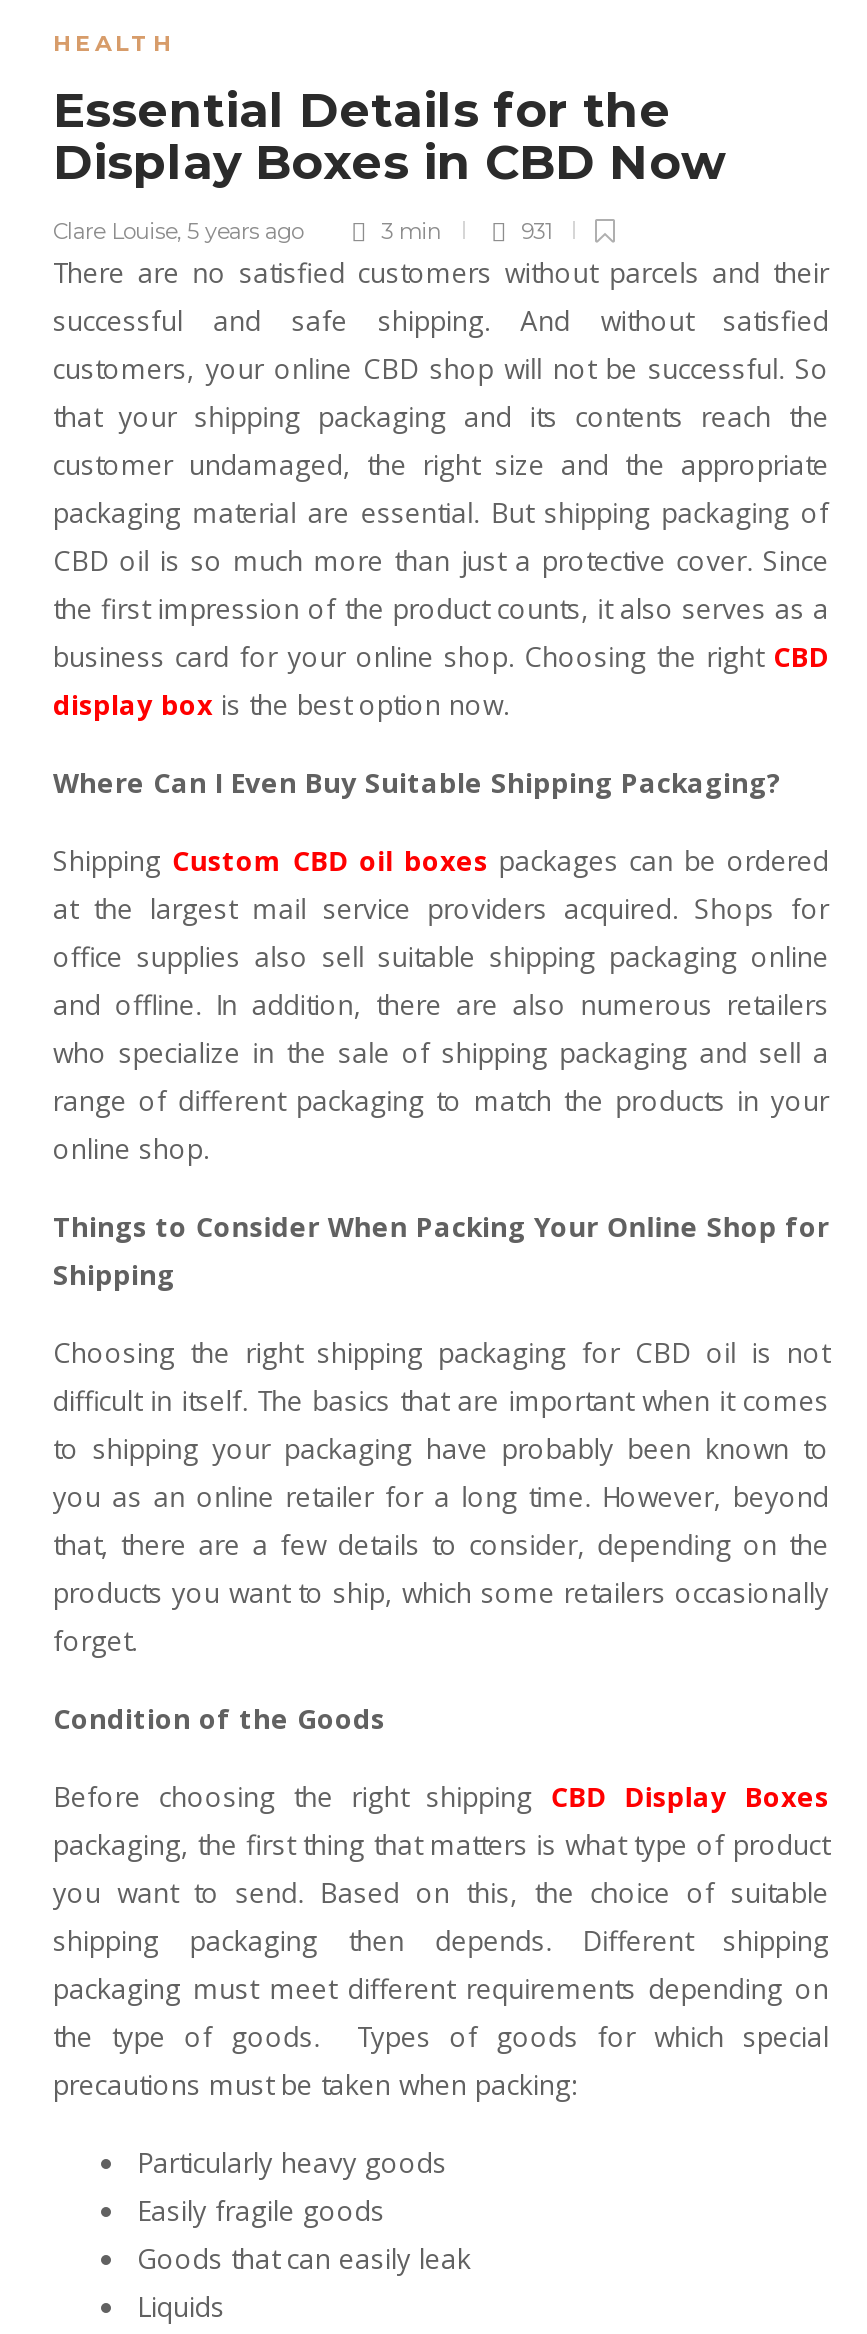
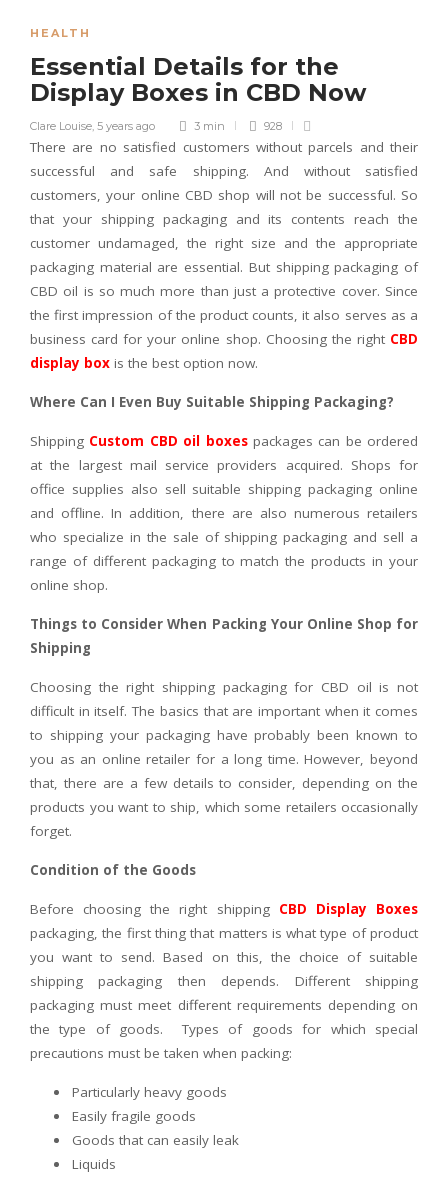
[515,217,553,245] 931 -> [261,119,282,133] 928

